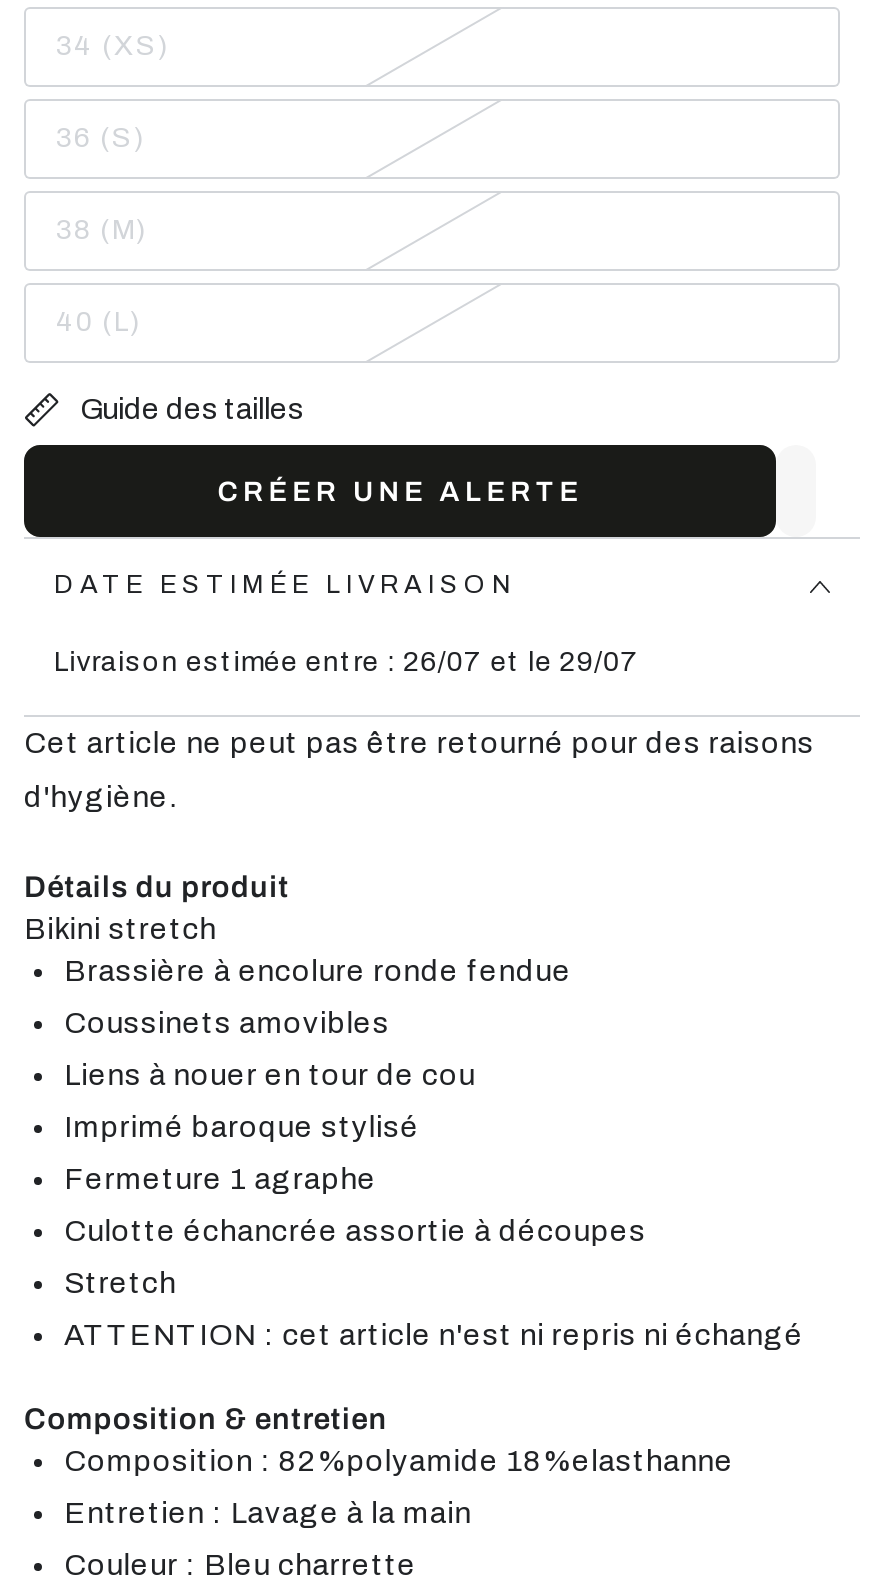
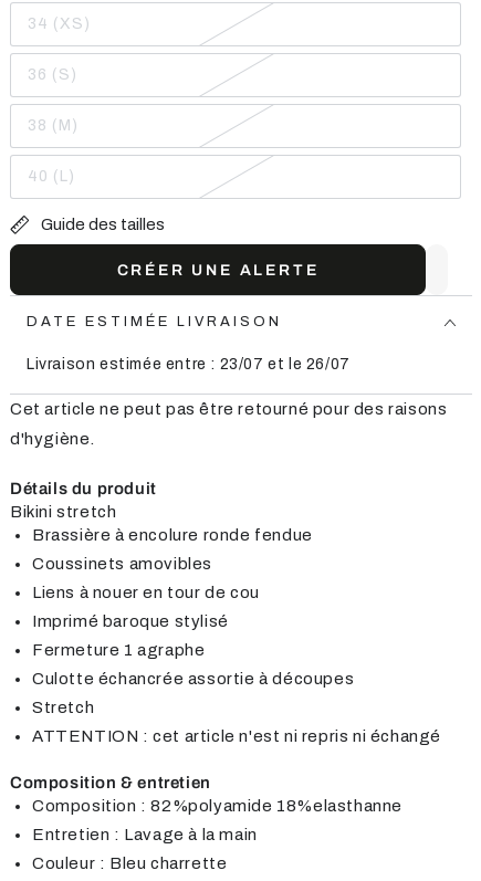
[54,647,640,677] Livraison estimée entre : 26/07 et le 29/07 -> [27,356,350,373] Livraison estimée entre : 23/07 et le 26/07

